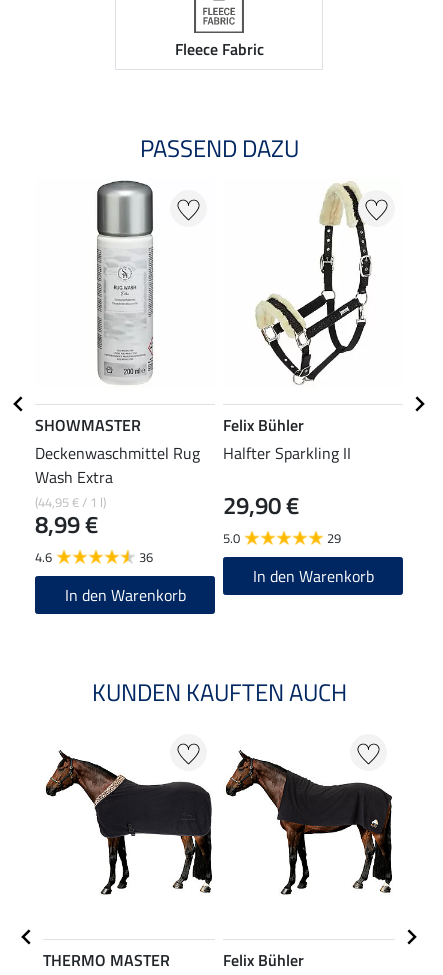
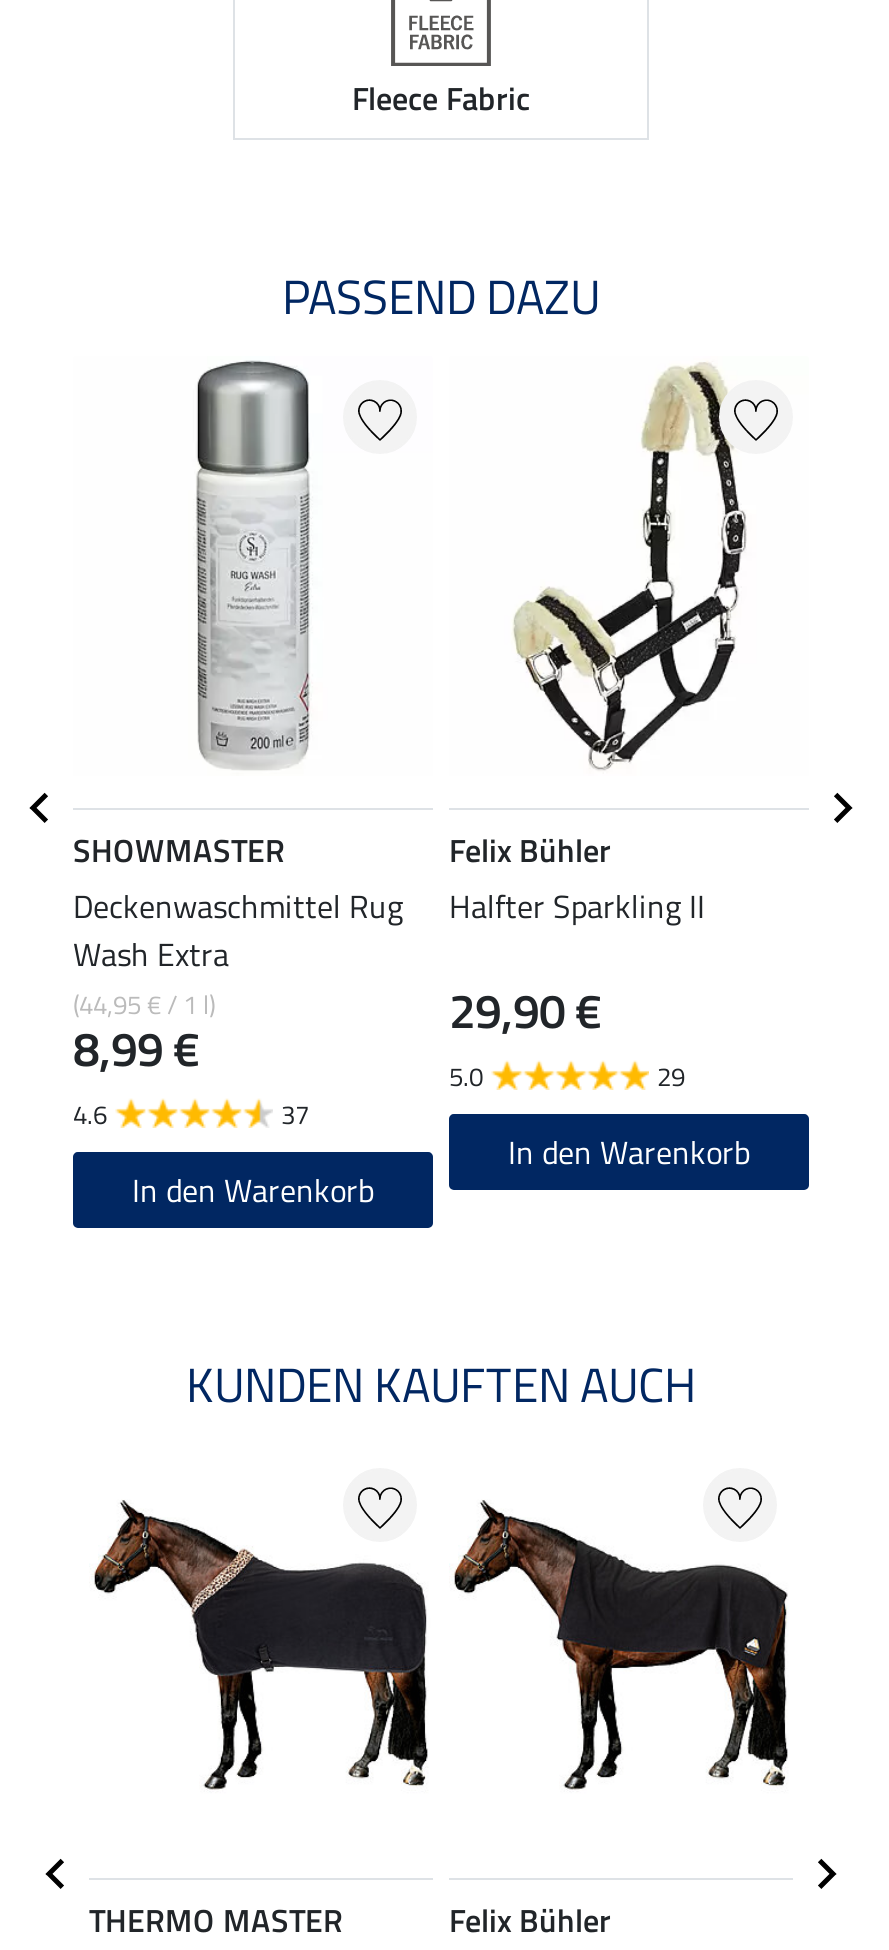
[139,547,153,567] 36 -> [281,1095,309,1135] 37

